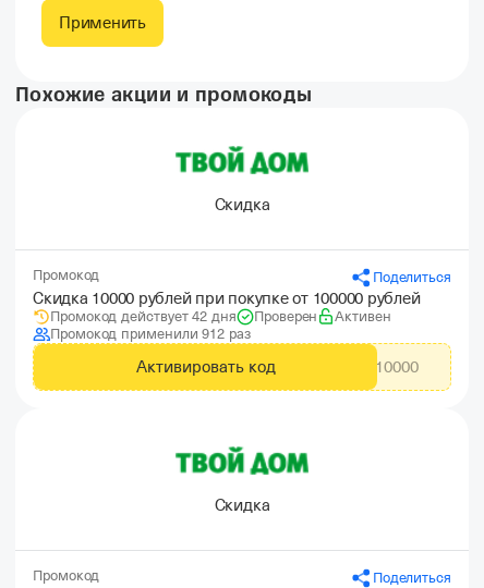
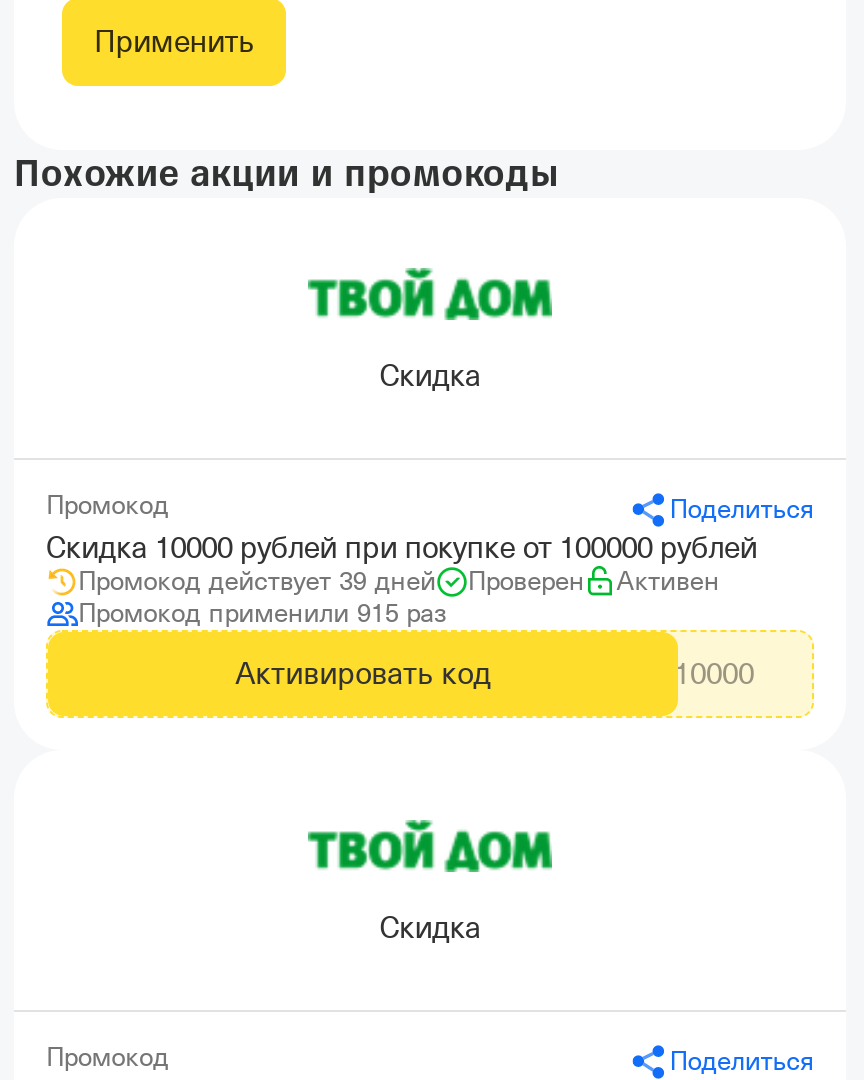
[50,308,237,324] Промокод действует 42 дня -> [78,566,436,596] Промокод действует 39 дней
[50,326,251,342] Промокод применили 912 раз -> [78,598,446,628] Промокод применили 915 раз

